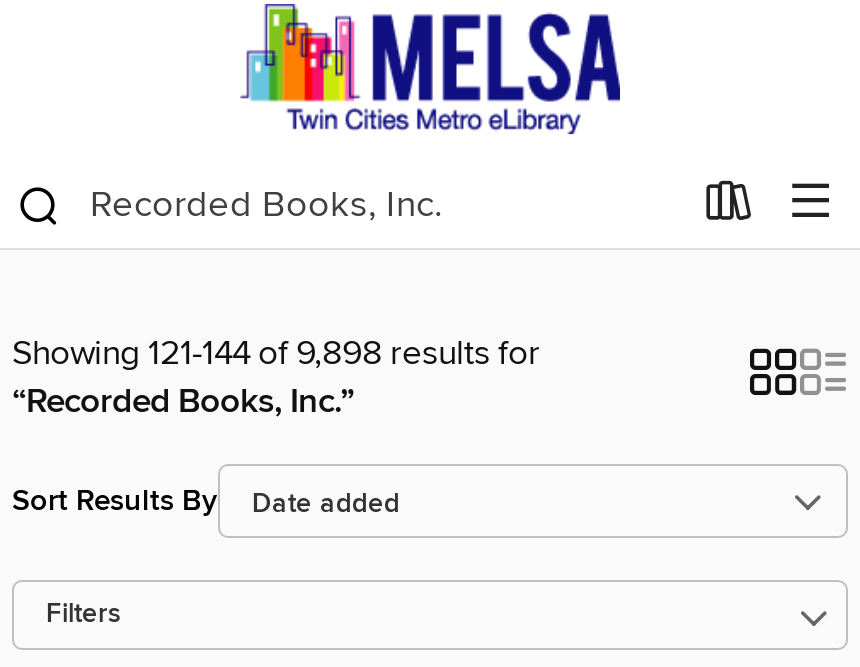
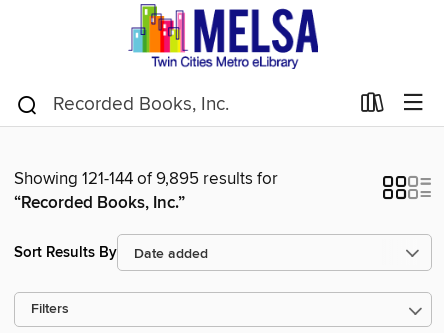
[12,332,540,376] Showing 121-144 of 9,898 results for -> [14,168,278,190] Showing 121-144 of 9,895 results for

